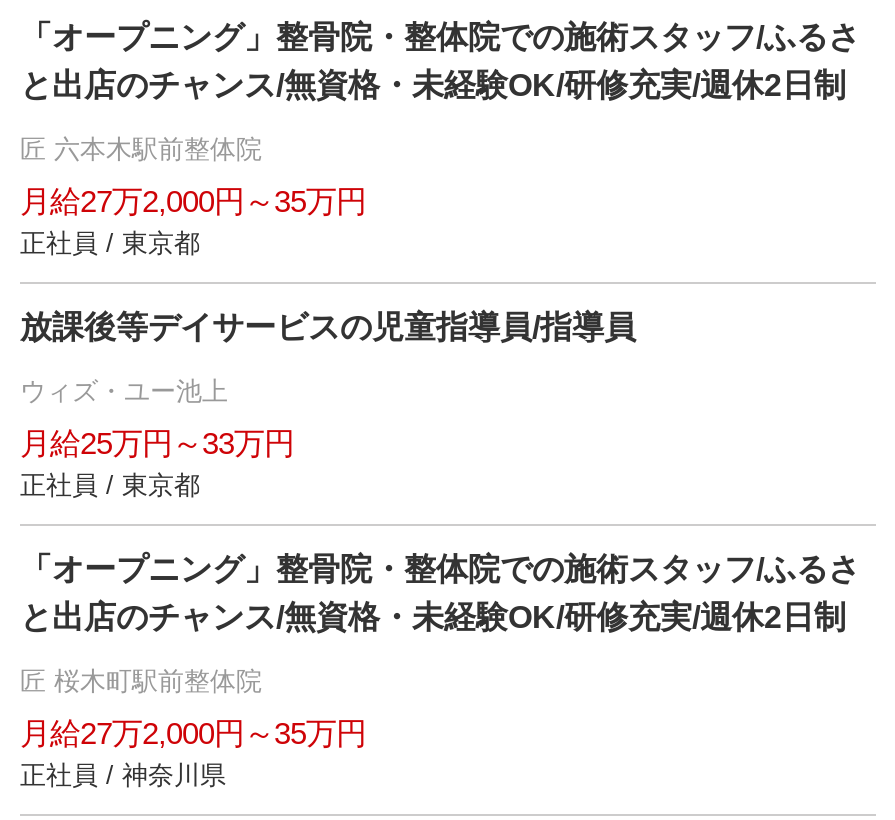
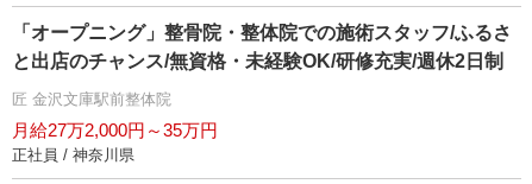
[20,134,860,696] 匠 六本木駅前整体院 | 月給27万2,000円～35万円 | 正社員 / 東京都 | 放課後等デイサービスの児童指導員/指導員 | ウィズ・ユー池上 | 月給25万円～33万円 | 正社員 / 東京都 | 「オープニング」整骨院・整体院での施術スタッフ/ふるさ | と出店のチャンス/無資格・未経験OK/研修充実/週休2日制 | 匠 桜木町駅前整体院 -> [12,90,171,108] 匠 金沢文庫駅前整体院

